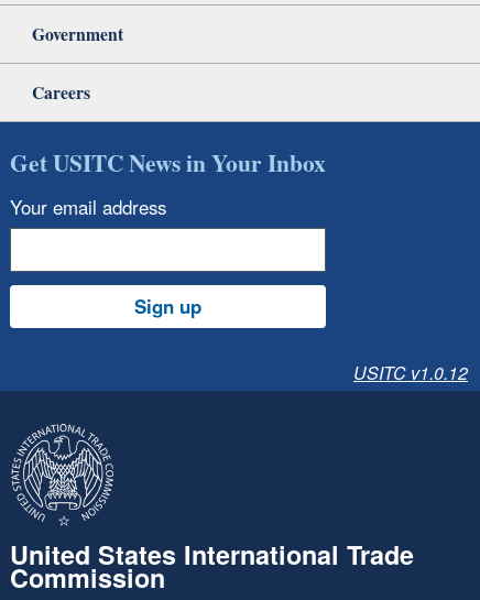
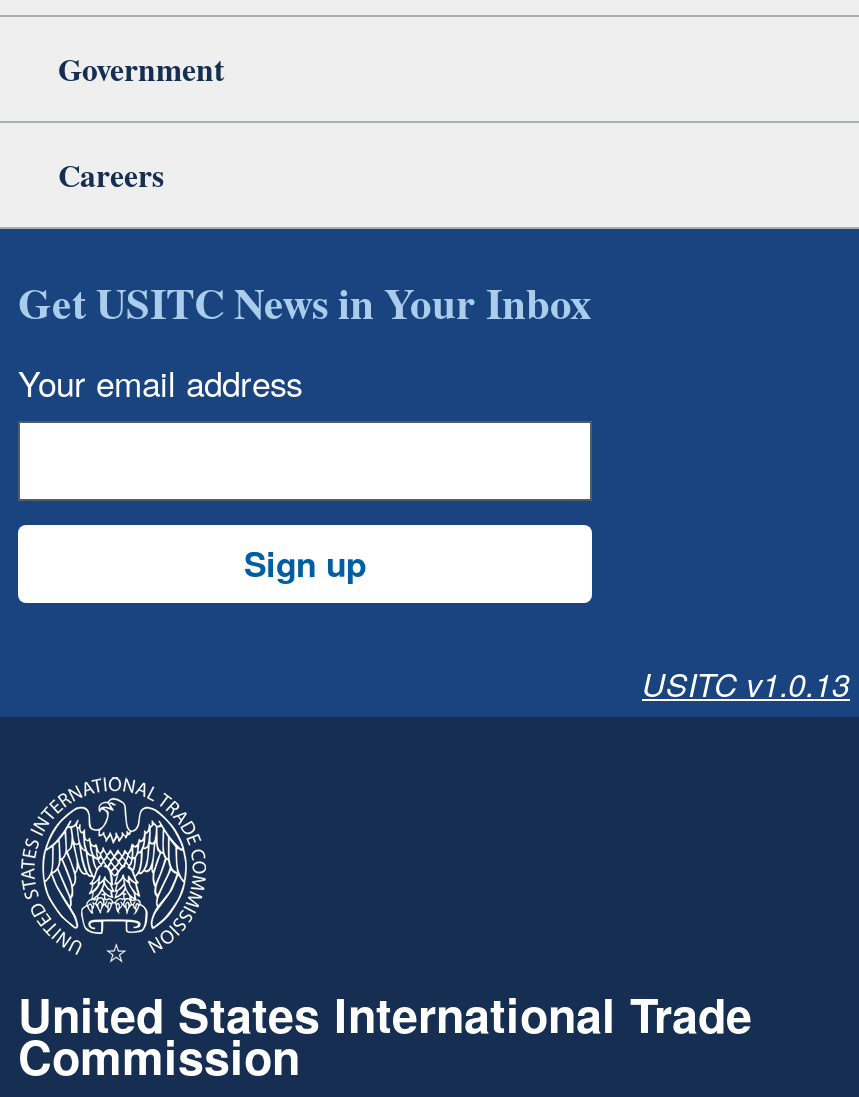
[353,360,468,385] USITC v1.0.12 -> [642,660,850,706] USITC v1.0.13

